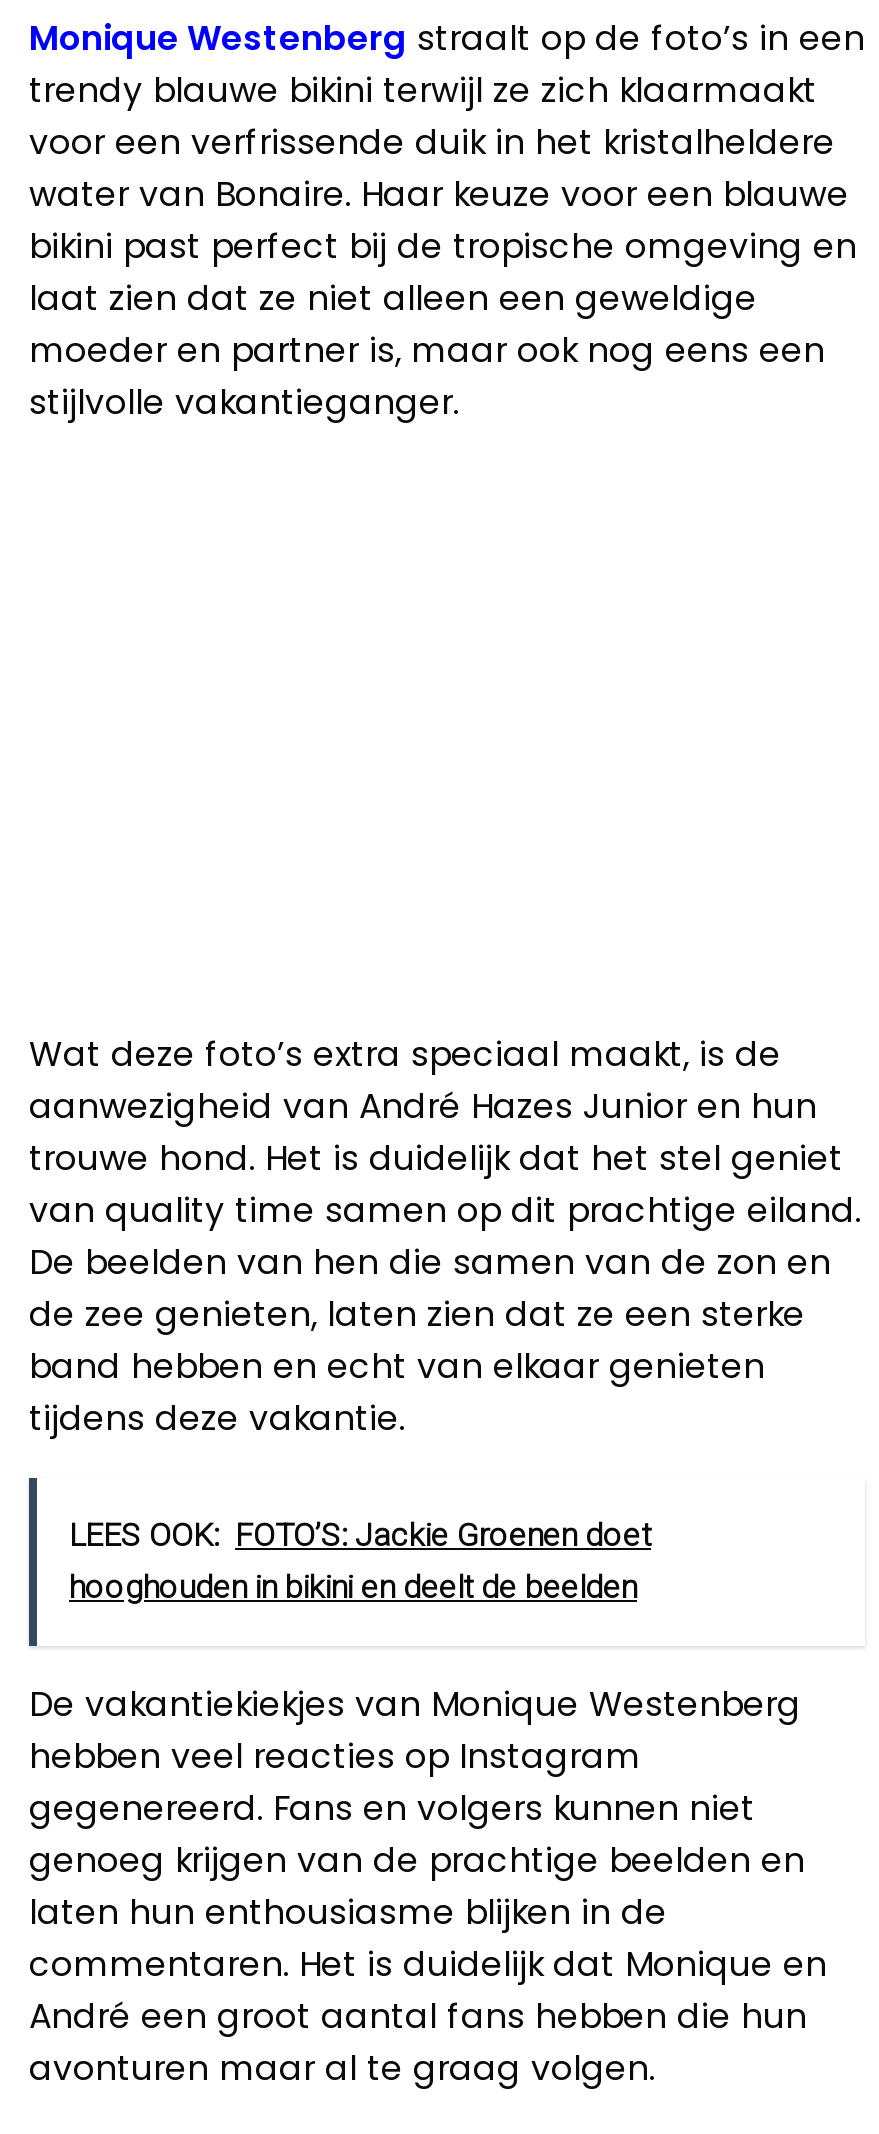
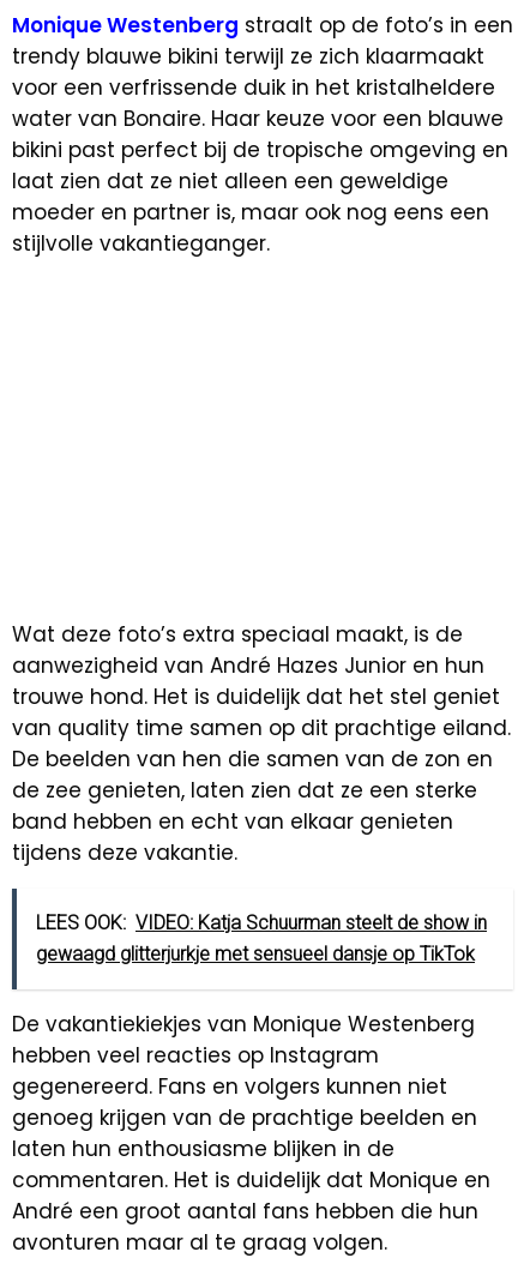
[69,1517,651,1607] LEES OOK: FOTO’S: Jackie Groenen doet | hooghouden in bikini en deelt de beelden -> [36,911,487,965] LEES OOK: VIDEO: Katja Schuurman steelt de show in | gewaagd glitterjurkje met sensueel dansje op TikTok

